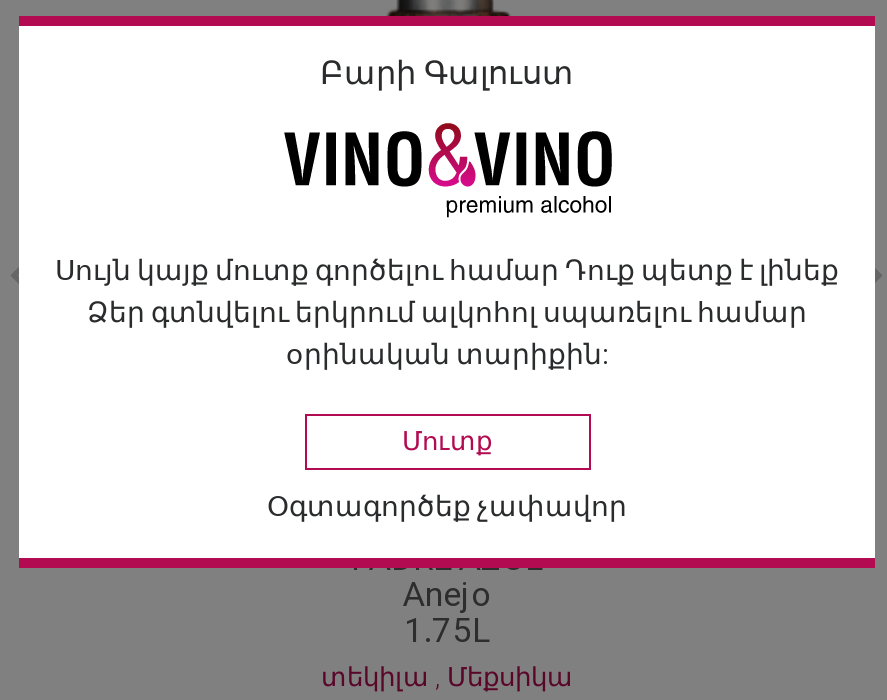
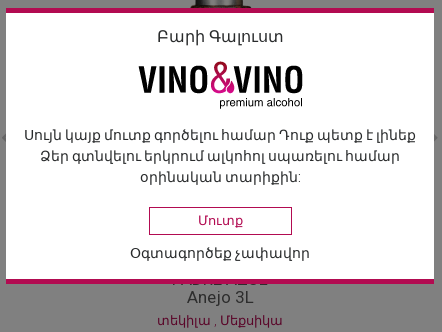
[403,574,491,650] Anejo | 1.75L -> [186,287,253,307] Anejo 3L

